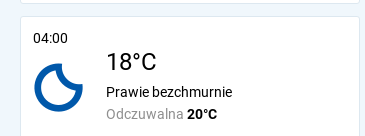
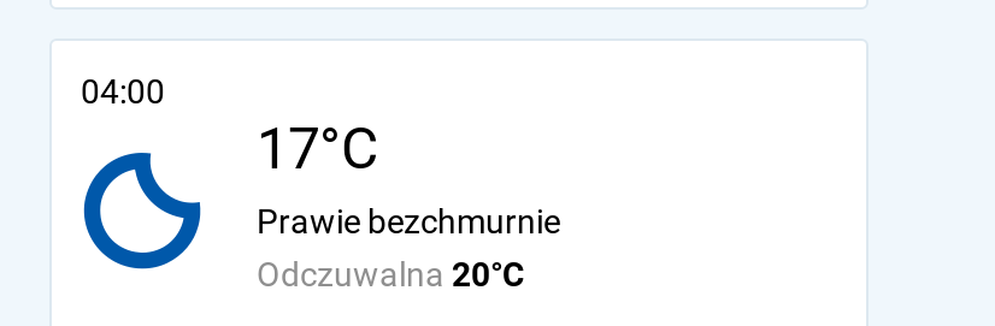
[106,48,157,76] 18°C -> [257,115,379,183] 17°C

